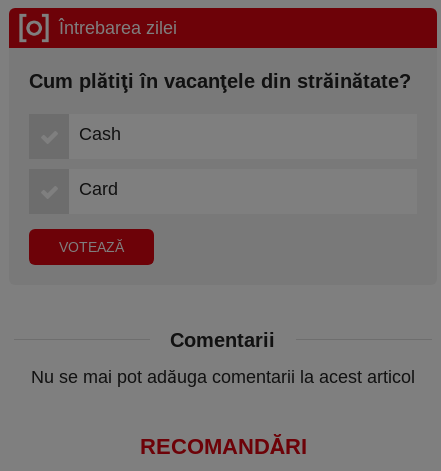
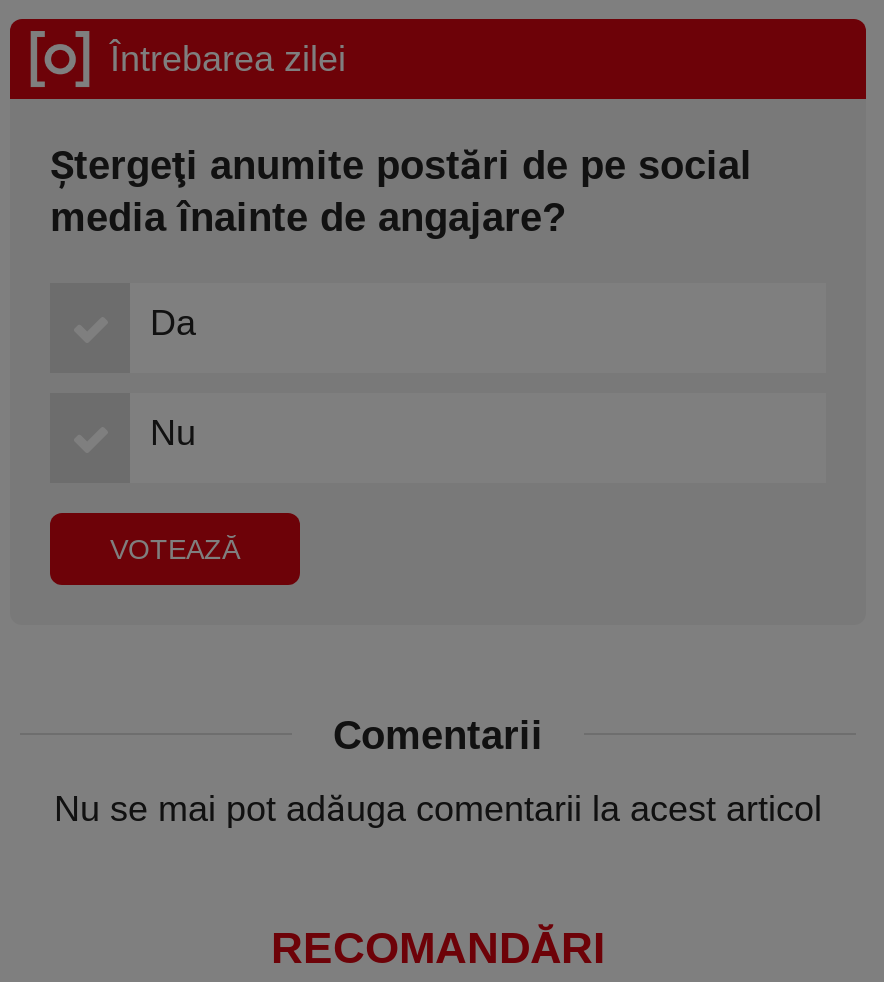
[29,70,411,92] Cum plătiţi în vacanţele din străinătate? -> [50,142,752,238] Ştergeţi anumite postări de pe social | media înainte de angajare?
[79,124,121,144] Cash -> [150,302,196,342] Da
[79,179,118,199] Card -> [150,412,196,452] Nu

